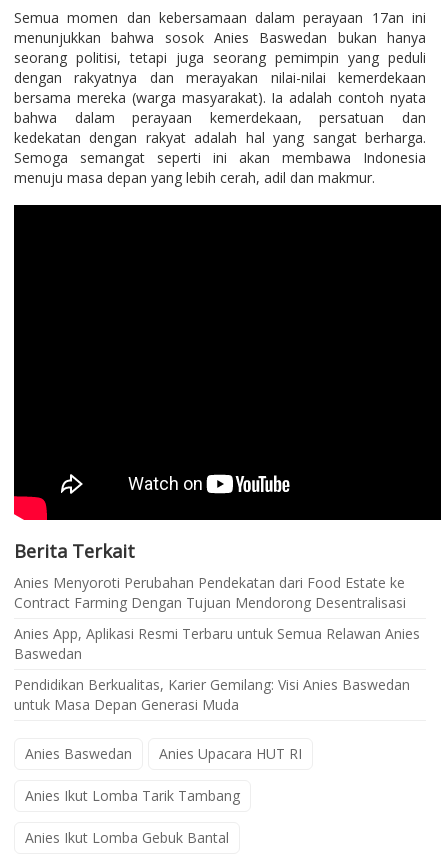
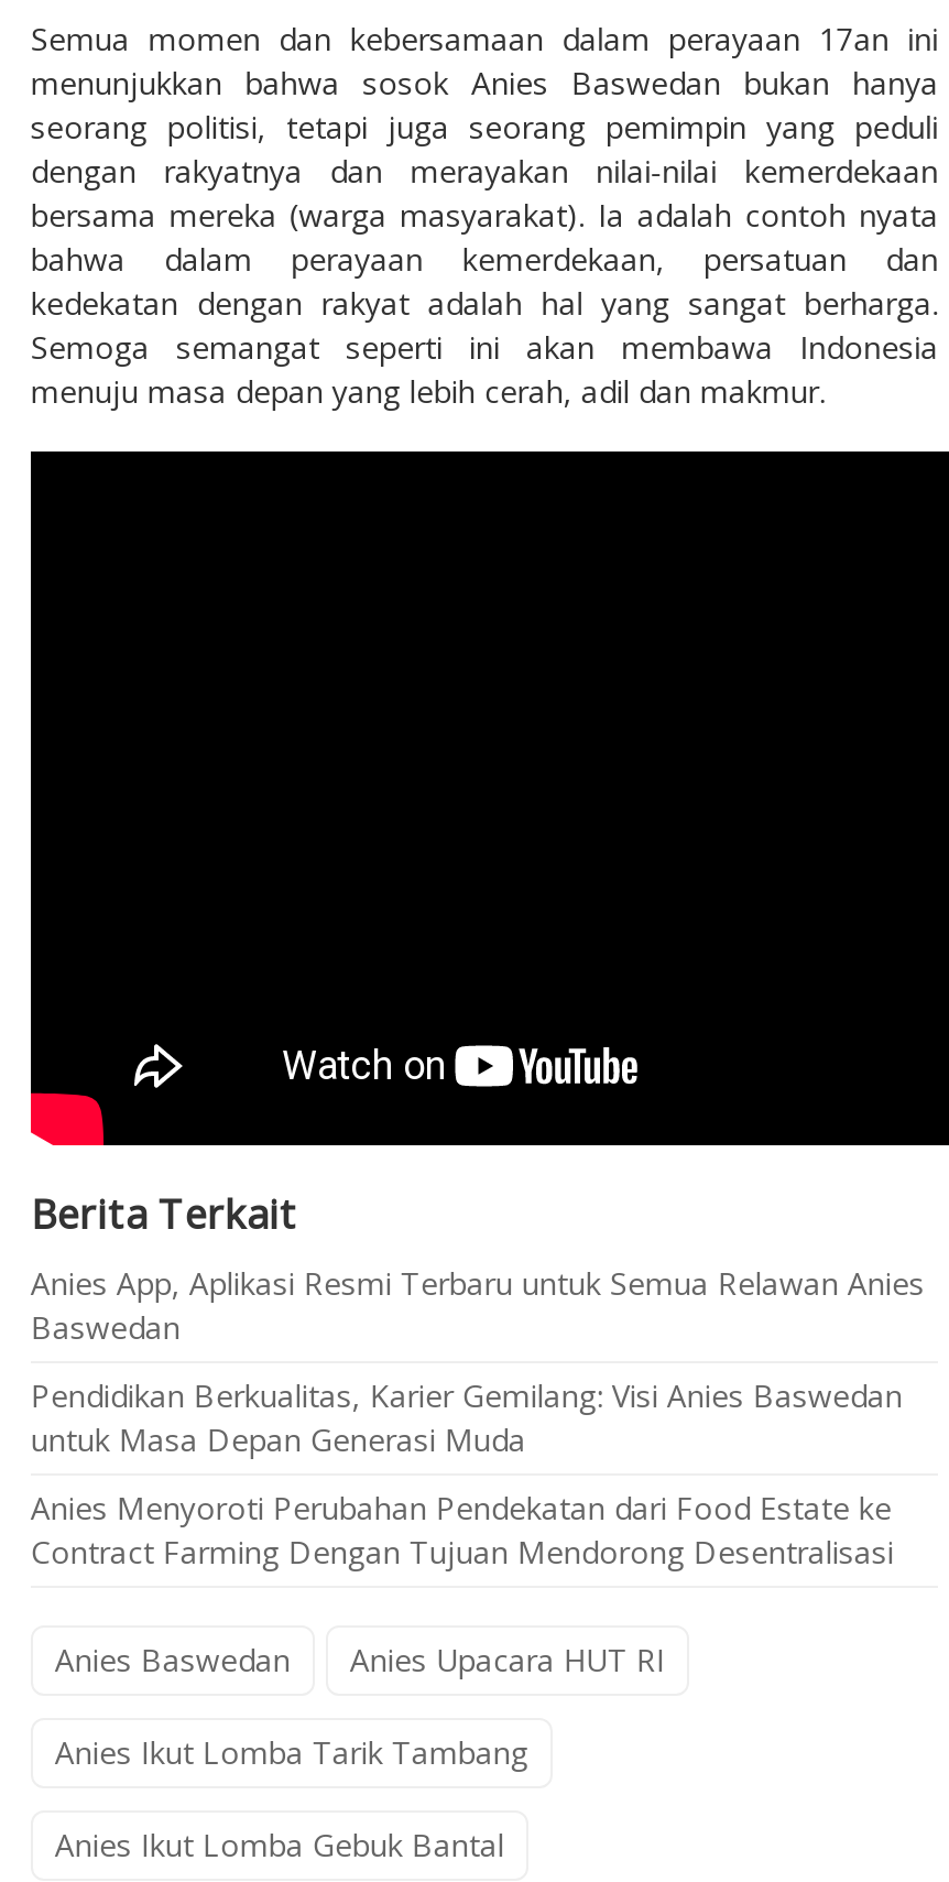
moved [14,573,406,612] -> [31,1487,894,1573]: Anies Menyoroti Perubahan Pendekatan dari Food Estate ke | Contract Farming Dengan Tujuan Mendorong Desentralisasi
moved [14,624,420,714] -> [31,1262,925,1460]: Anies App, Aplikasi Resmi Terbaru untuk Semua Relawan Anies | Baswedan | Pendidikan Berkualitas, Karier Gemilang: Visi Anies Baswedan | untuk Masa Depan Generasi Muda

